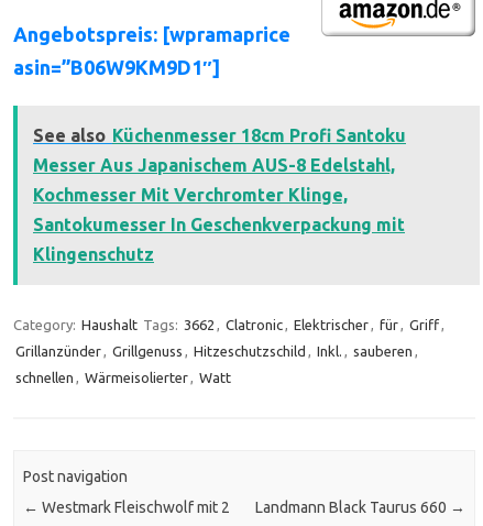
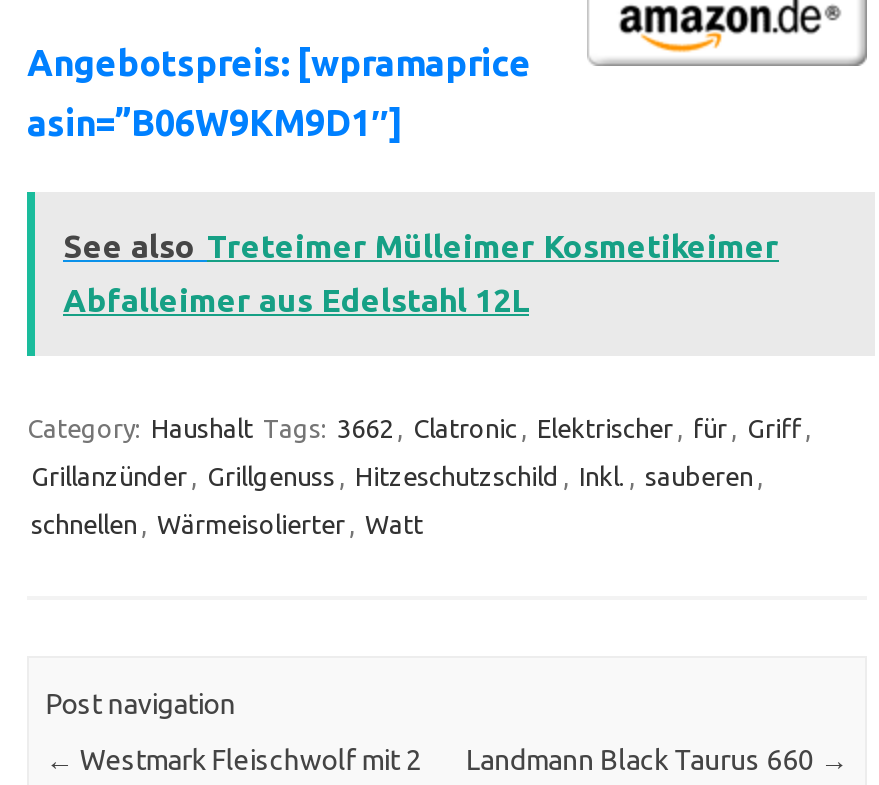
[33,126,406,264] See also Küchenmesser 18cm Profi Santoku | Messer Aus Japanischem AUS-8 Edelstahl, | Kochmesser Mit Verchromter Klinge, | Santokumesser In Geschenkverpackung mit | Klingenschutz -> [63,228,779,318] See also Treteimer Mülleimer Kosmetikeimer | Abfalleimer aus Edelstahl 12L

